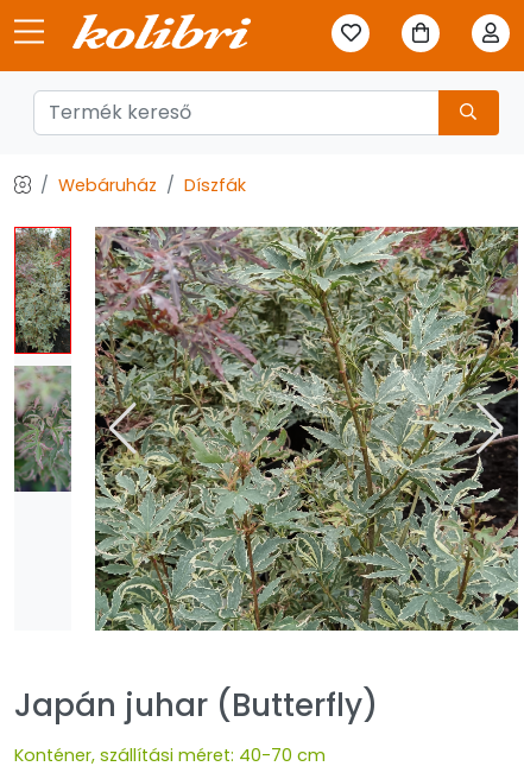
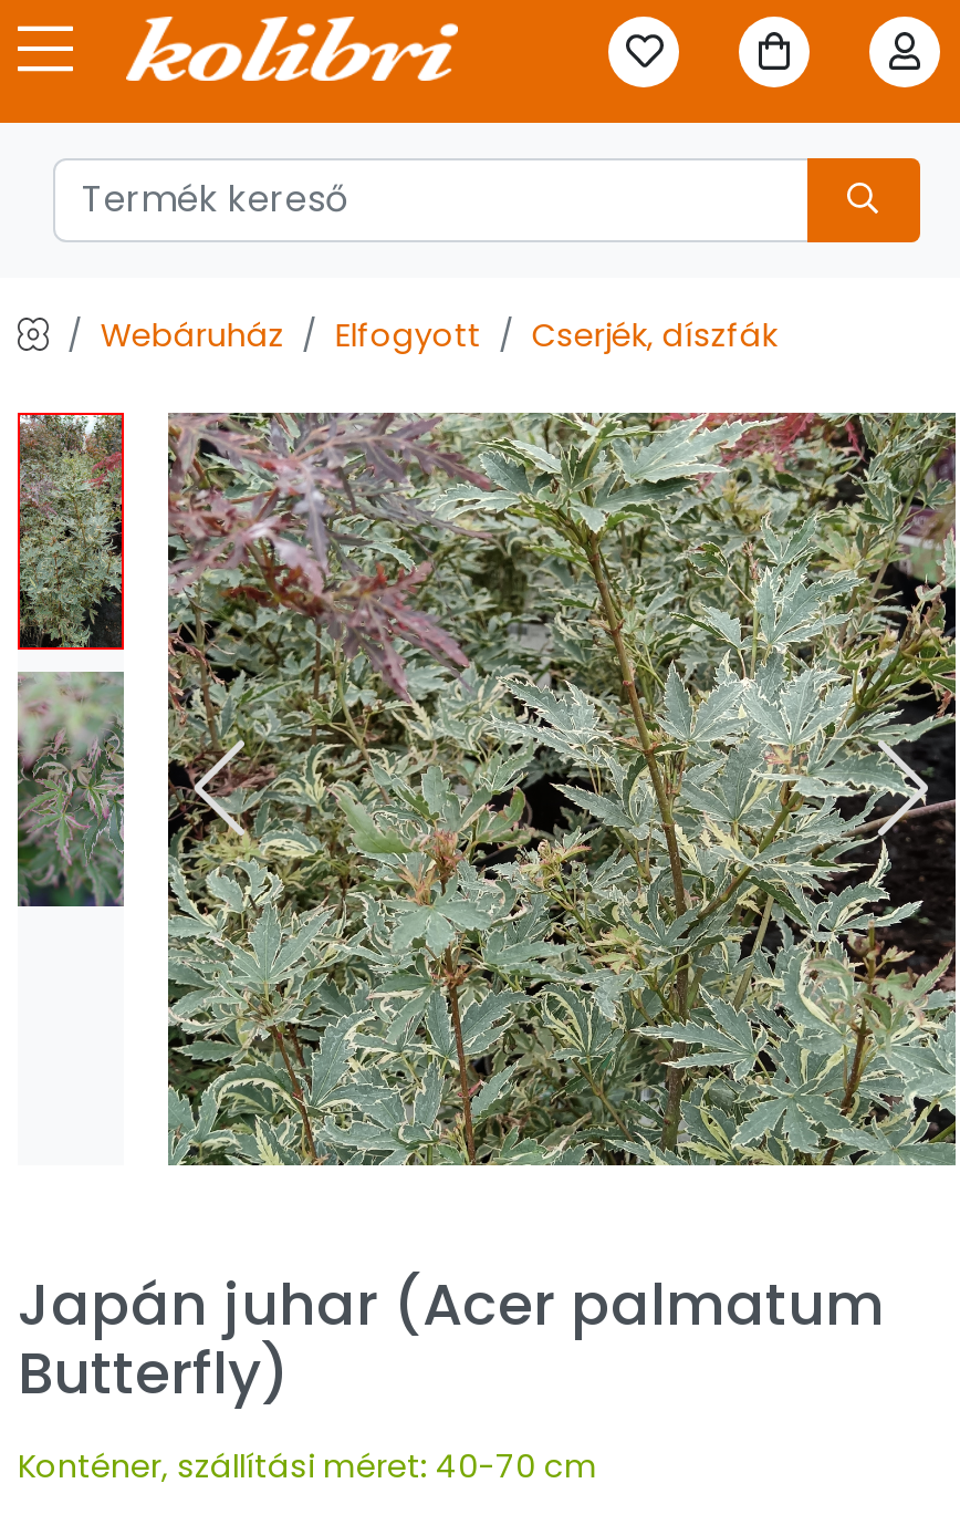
[185,173,246,197] Díszfák -> [335,313,777,357] Elfogyott | Cserjék, díszfák
[14,684,378,727] Japán juhar (Butterfly) -> [18,1265,885,1413] Japán juhar (Acer palmatum | Butterfly)

